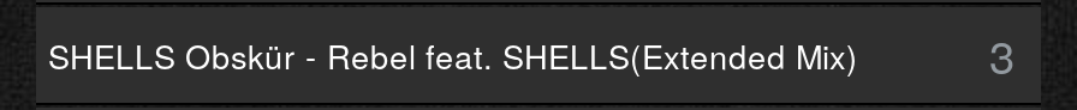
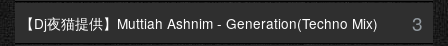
[48,30,858,78] SHELLS Obskür - Rebel feat. SHELLS(Extended Mix) -> [20,12,378,32] 【Dj夜猫提供】Muttiah Ashnim - Generation(Techno Mix)

